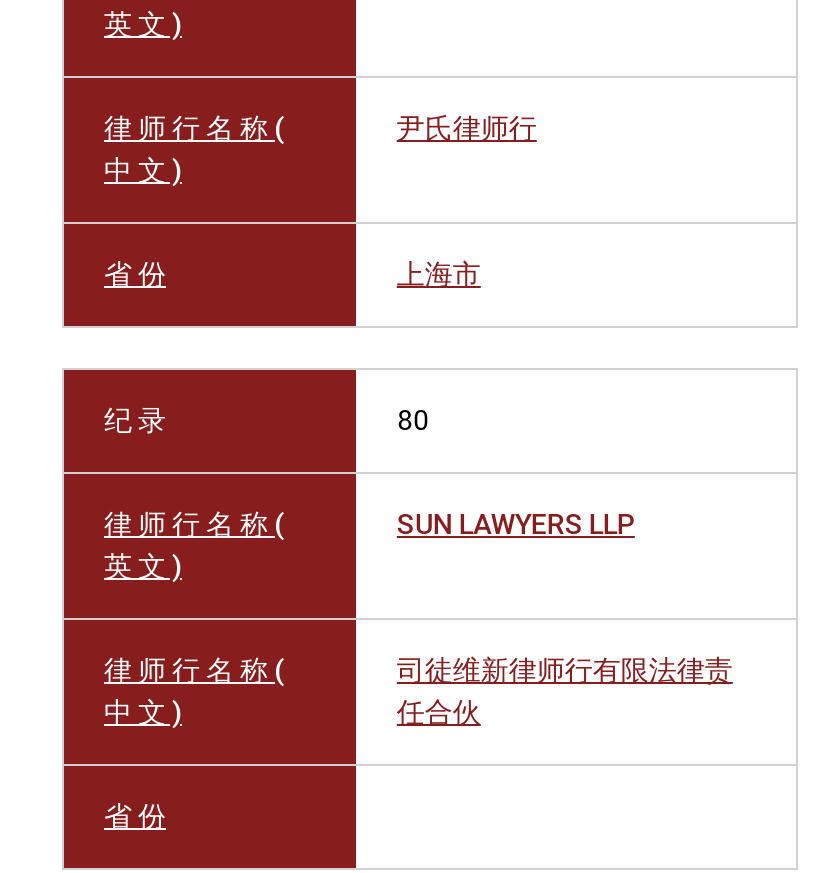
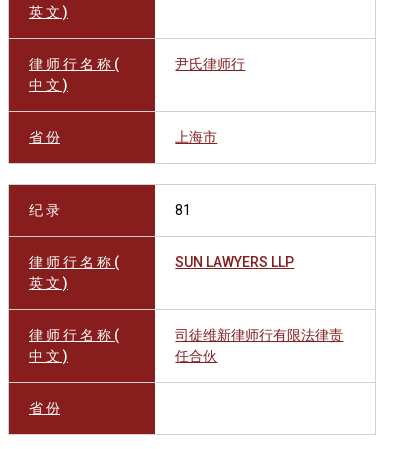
[397,404,429,436] 80 -> [175,202,191,218] 81

